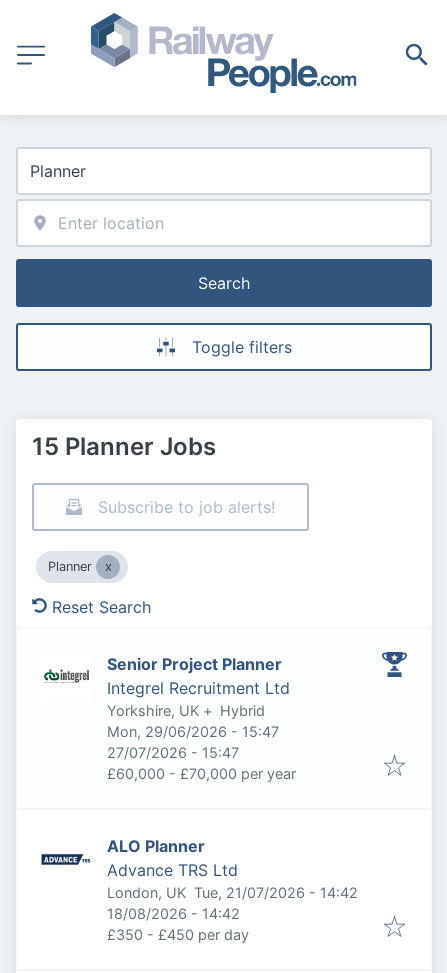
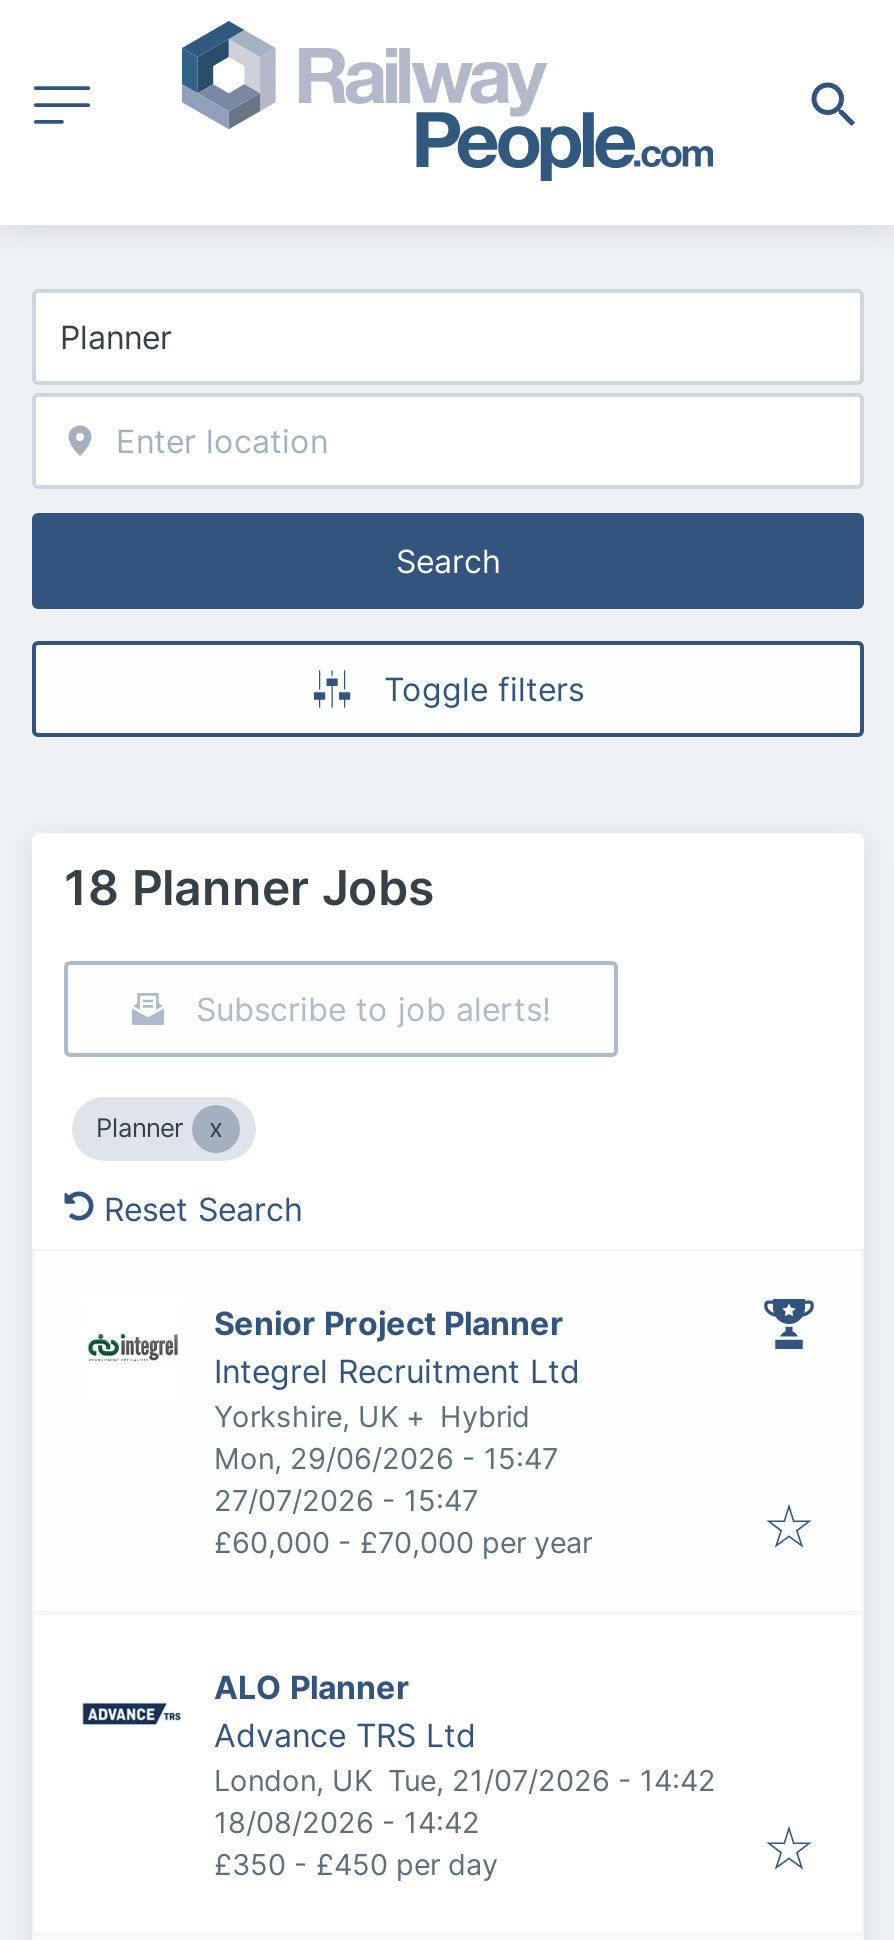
[32,432,216,461] 15 Planner Jobs -> [64,859,434,917] 18 Planner Jobs

